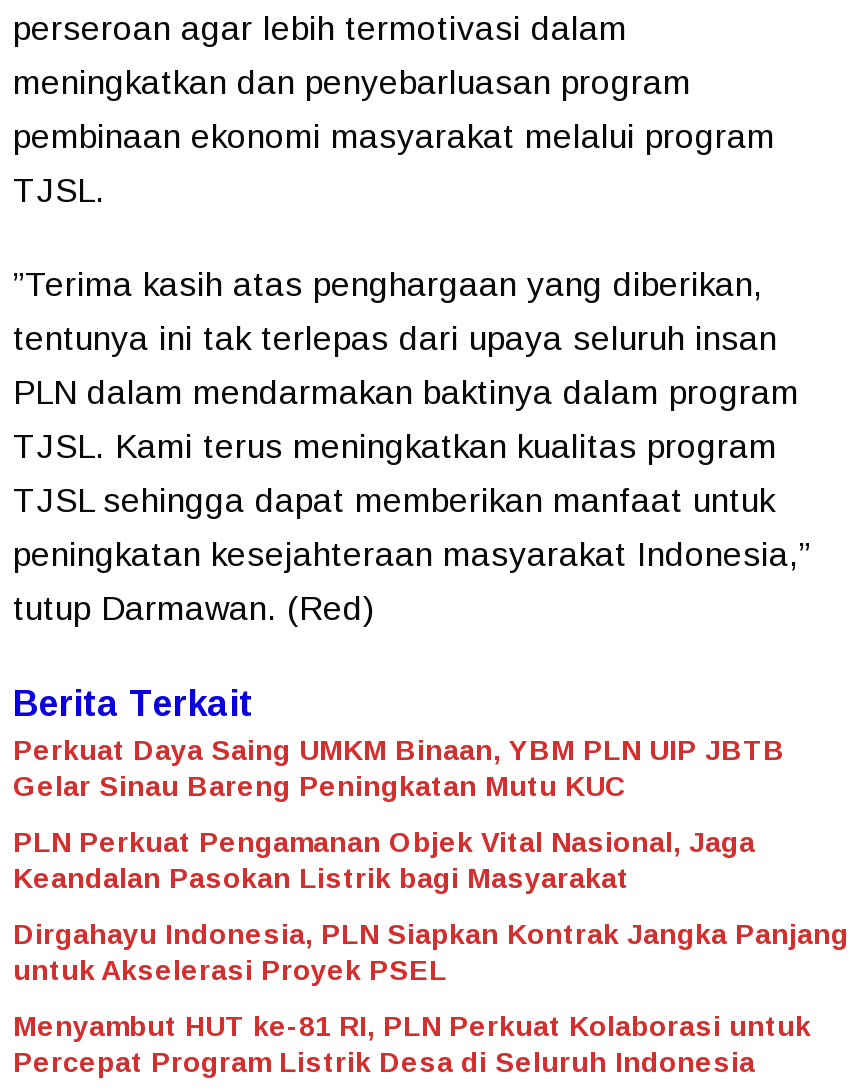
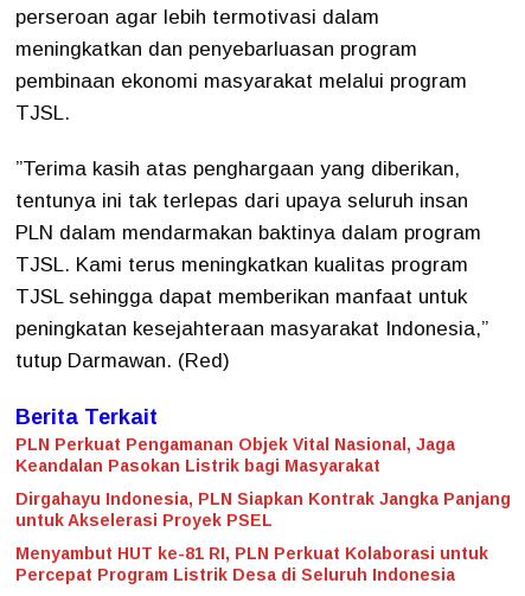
[13,735,785,803] Perkuat Daya Saing UMKM Binaan, YBM PLN UIP JBTB | Gelar Sinau Bareng Peningkatan Mutu KUC -> none

